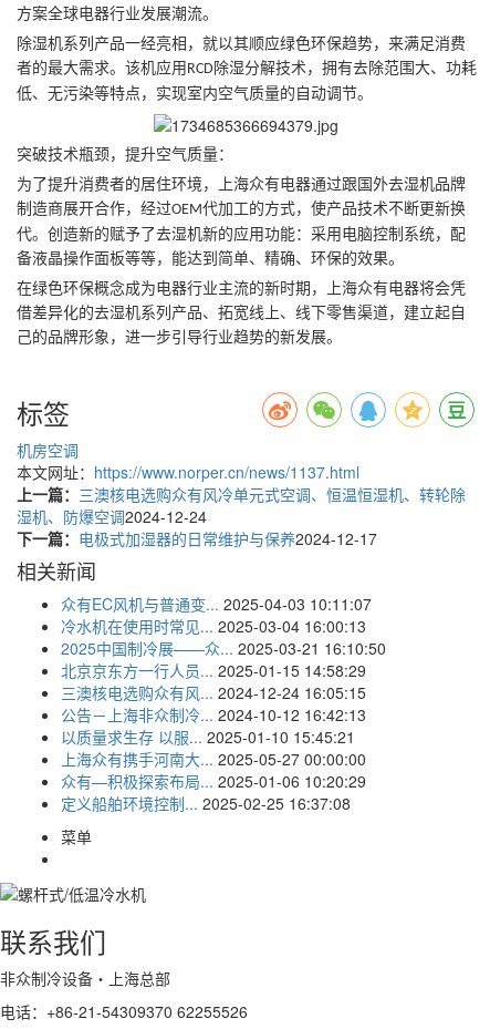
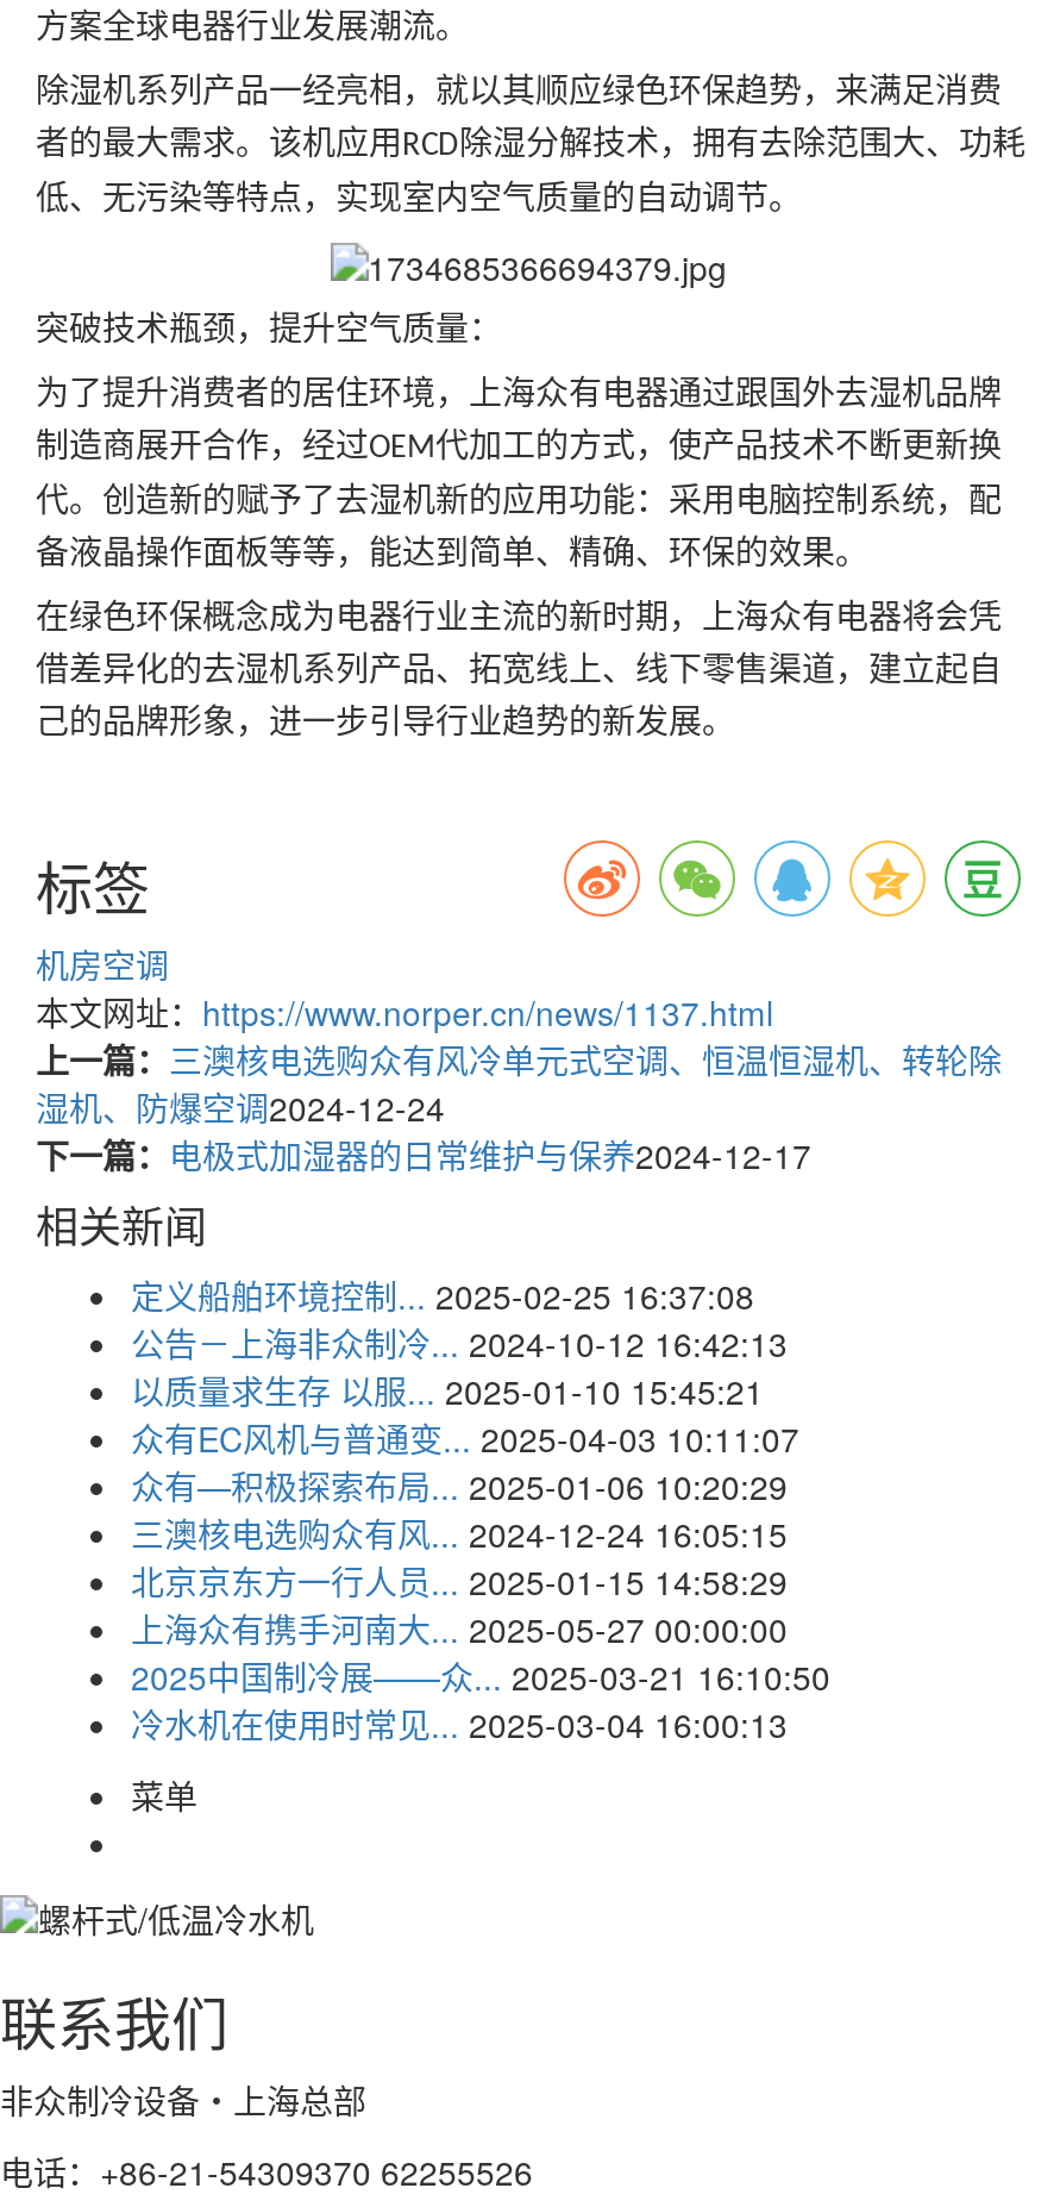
moved [61,592,372,614] -> [131,1413,799,1461]: 众有EC风机与普通变... 2025-04-03 10:11:07
moved [61,614,386,659] -> [131,1651,830,1747]: 冷水机在使用时常见... 2025-03-04 16:00:13 | 2025中国制冷展——众... 2025-03-21 16:10:50
moved [61,659,366,703] -> [131,1508,788,1604]: 北京京东方一行人员... 2025-01-15 14:58:29 | 三澳核电选购众有风... 2024-12-24 16:05:15
moved [61,703,366,747] -> [131,1318,788,1413]: 公告－上海非众制冷... 2024-10-12 16:42:13 | 以质量求生存 以服... 2025-01-10 15:45:21
moved [61,769,366,792] -> [131,1461,788,1508]: 众有—积极探索布局... 2025-01-06 10:20:29
moved [61,792,351,814] -> [131,1270,754,1318]: 定义船舶环境控制‌... 2025-02-25 16:37:08

